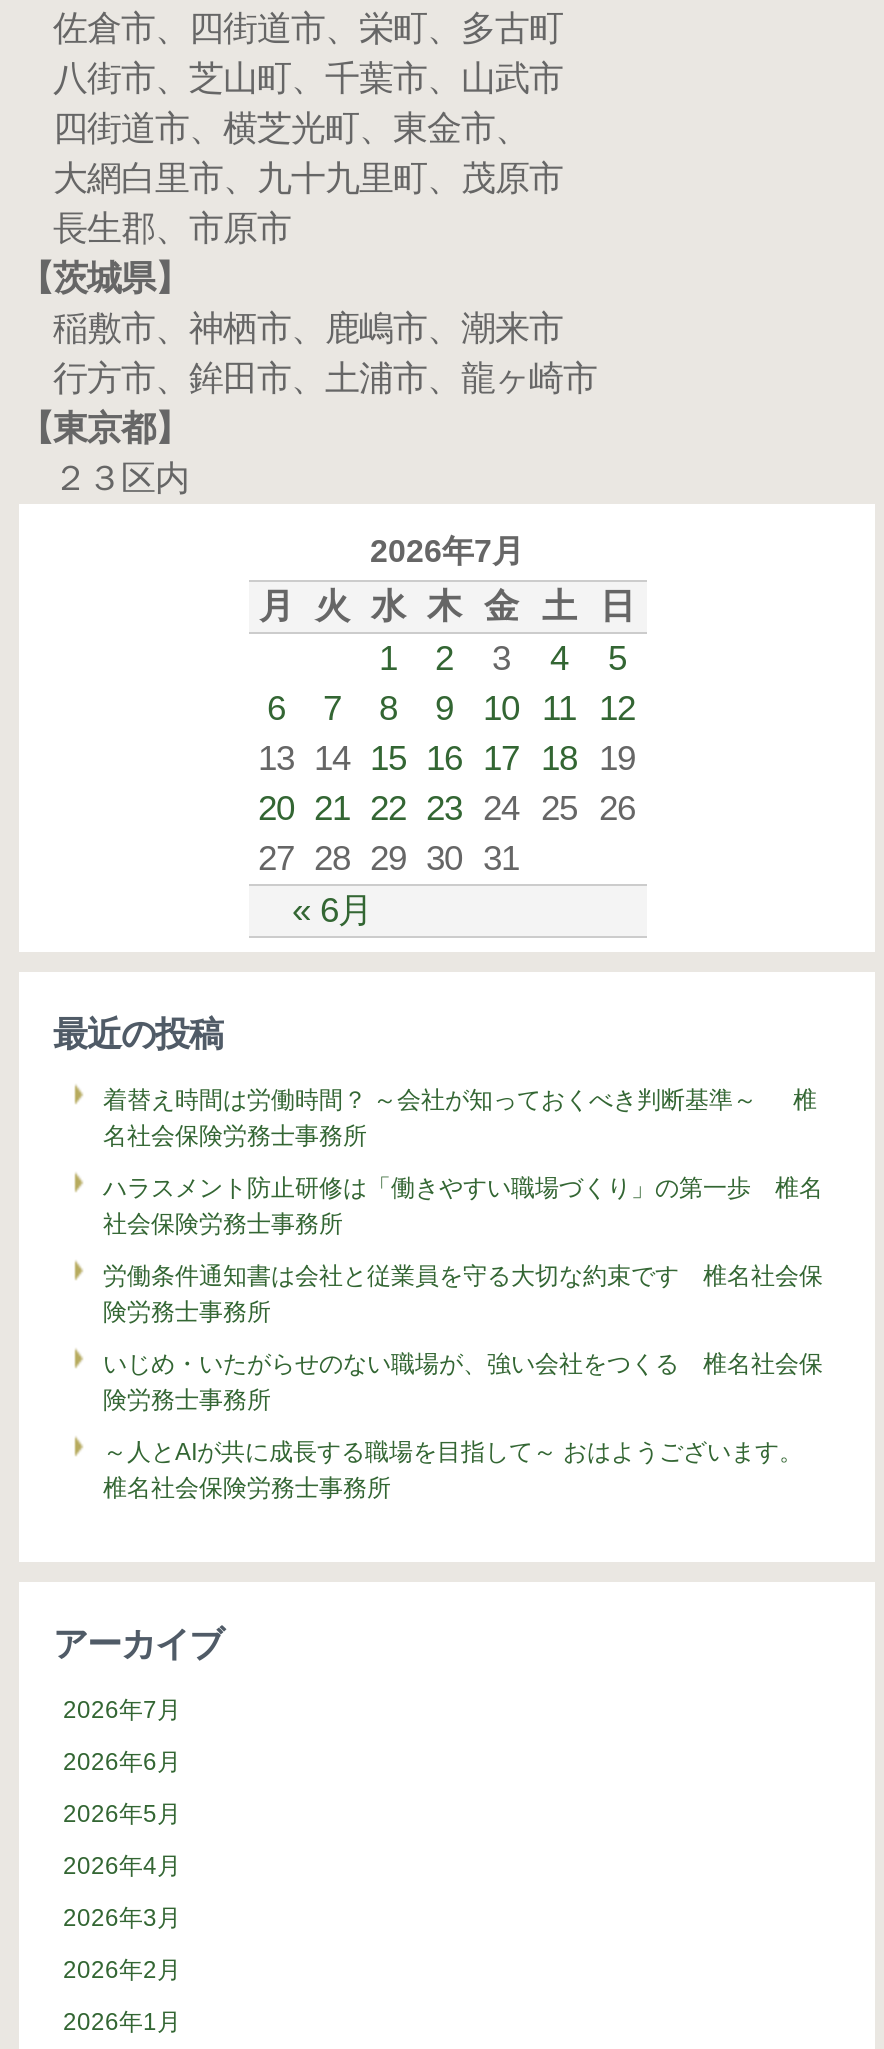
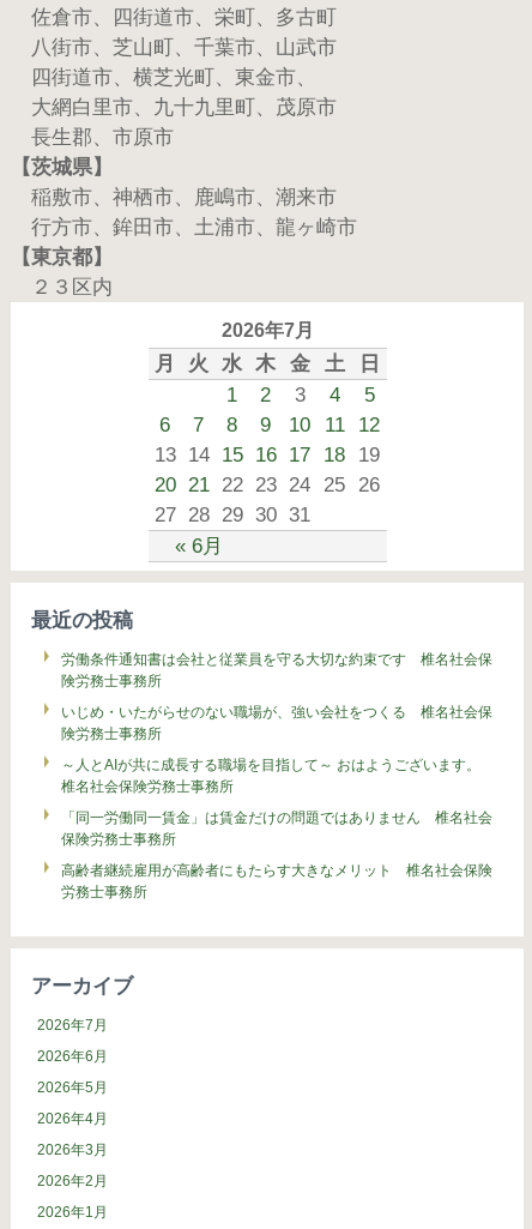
[103,1086,823,1238] 着替え時間は労働時間？ ～会社が知っておくべき判断基準～ 椎 | 名社会保険労務士事務所 | ハラスメント防止研修は「働きやすい職場づくり」の第一歩 椎名 | 社会保険労務士事務所 -> none
moved [103,1262,823,1502] -> [61,651,492,795]: 労働条件通知書は会社と従業員を守る大切な約束です 椎名社会保 | 険労務士事務所 | いじめ・いたがらせのない職場が、強い会社をつくる 椎名社会保 | 険労務士事務所 | ～人とAIが共に成長する職場を目指して～ おはようございます。 | 椎名社会保険労務士事務所
none -> [61,809,492,900] 「同一労働同一賃金」は賃金だけの問題ではありません 椎名社会 | 保険労務士事務所 | 高齢者継続雇用が高齢者にもたらす大きなメリット 椎名社会保険 | 労務士事務所

